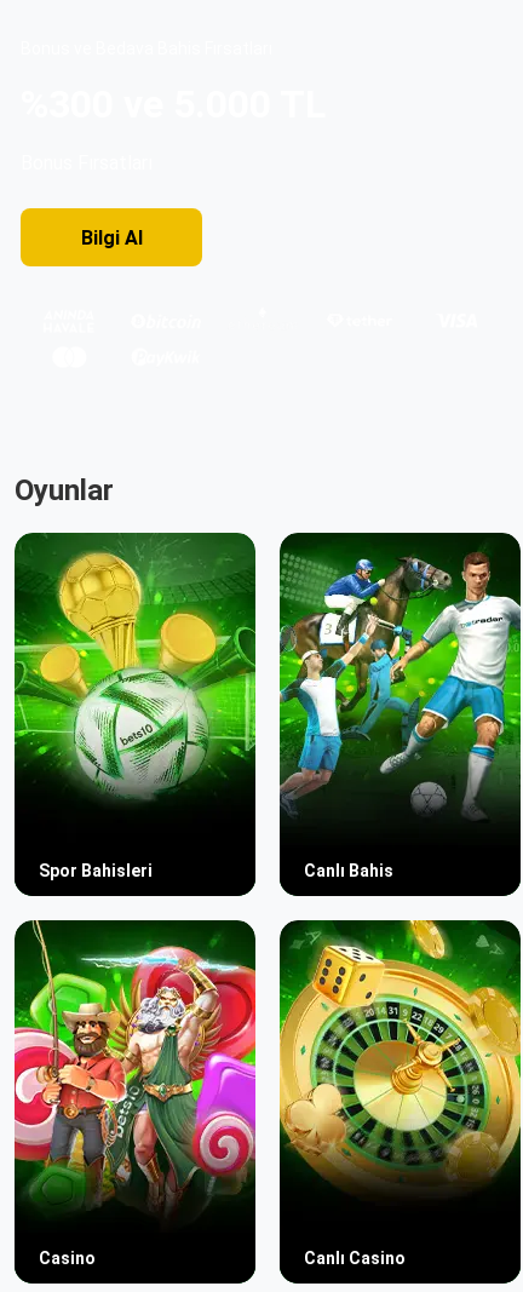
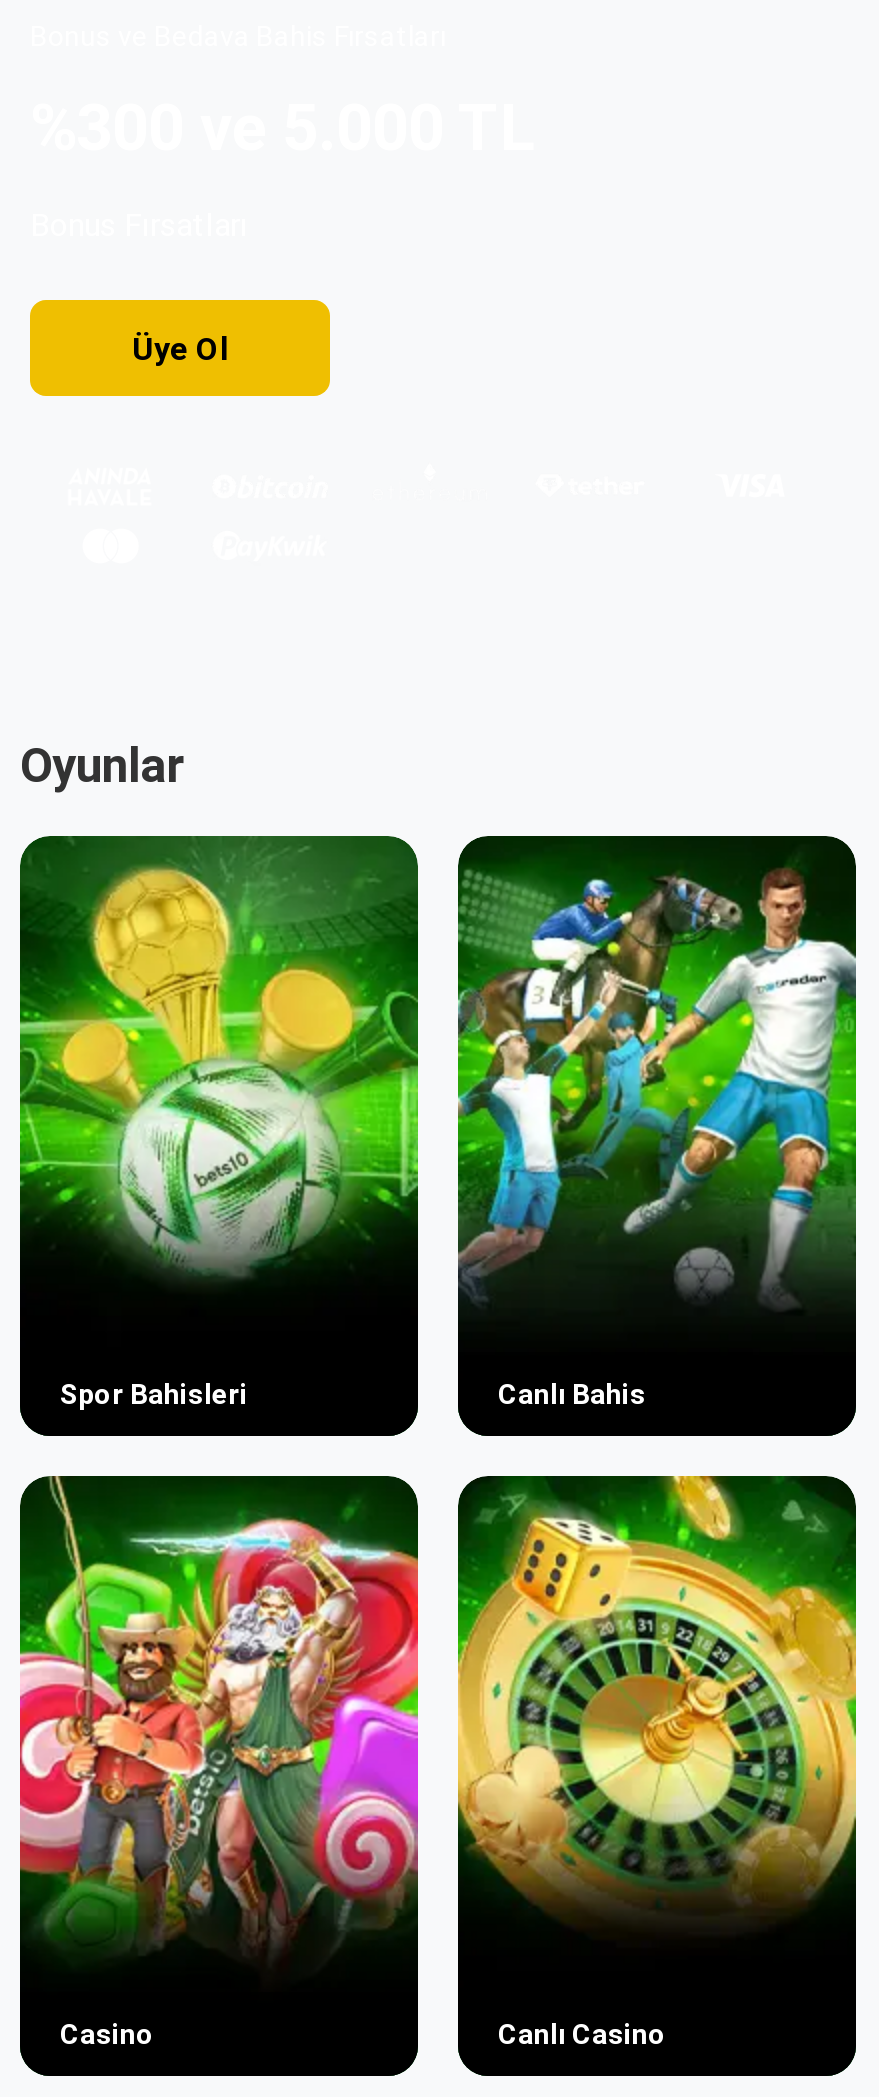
[81,226,142,249] Bilgi AI -> [132,330,228,368] Üye Ol

